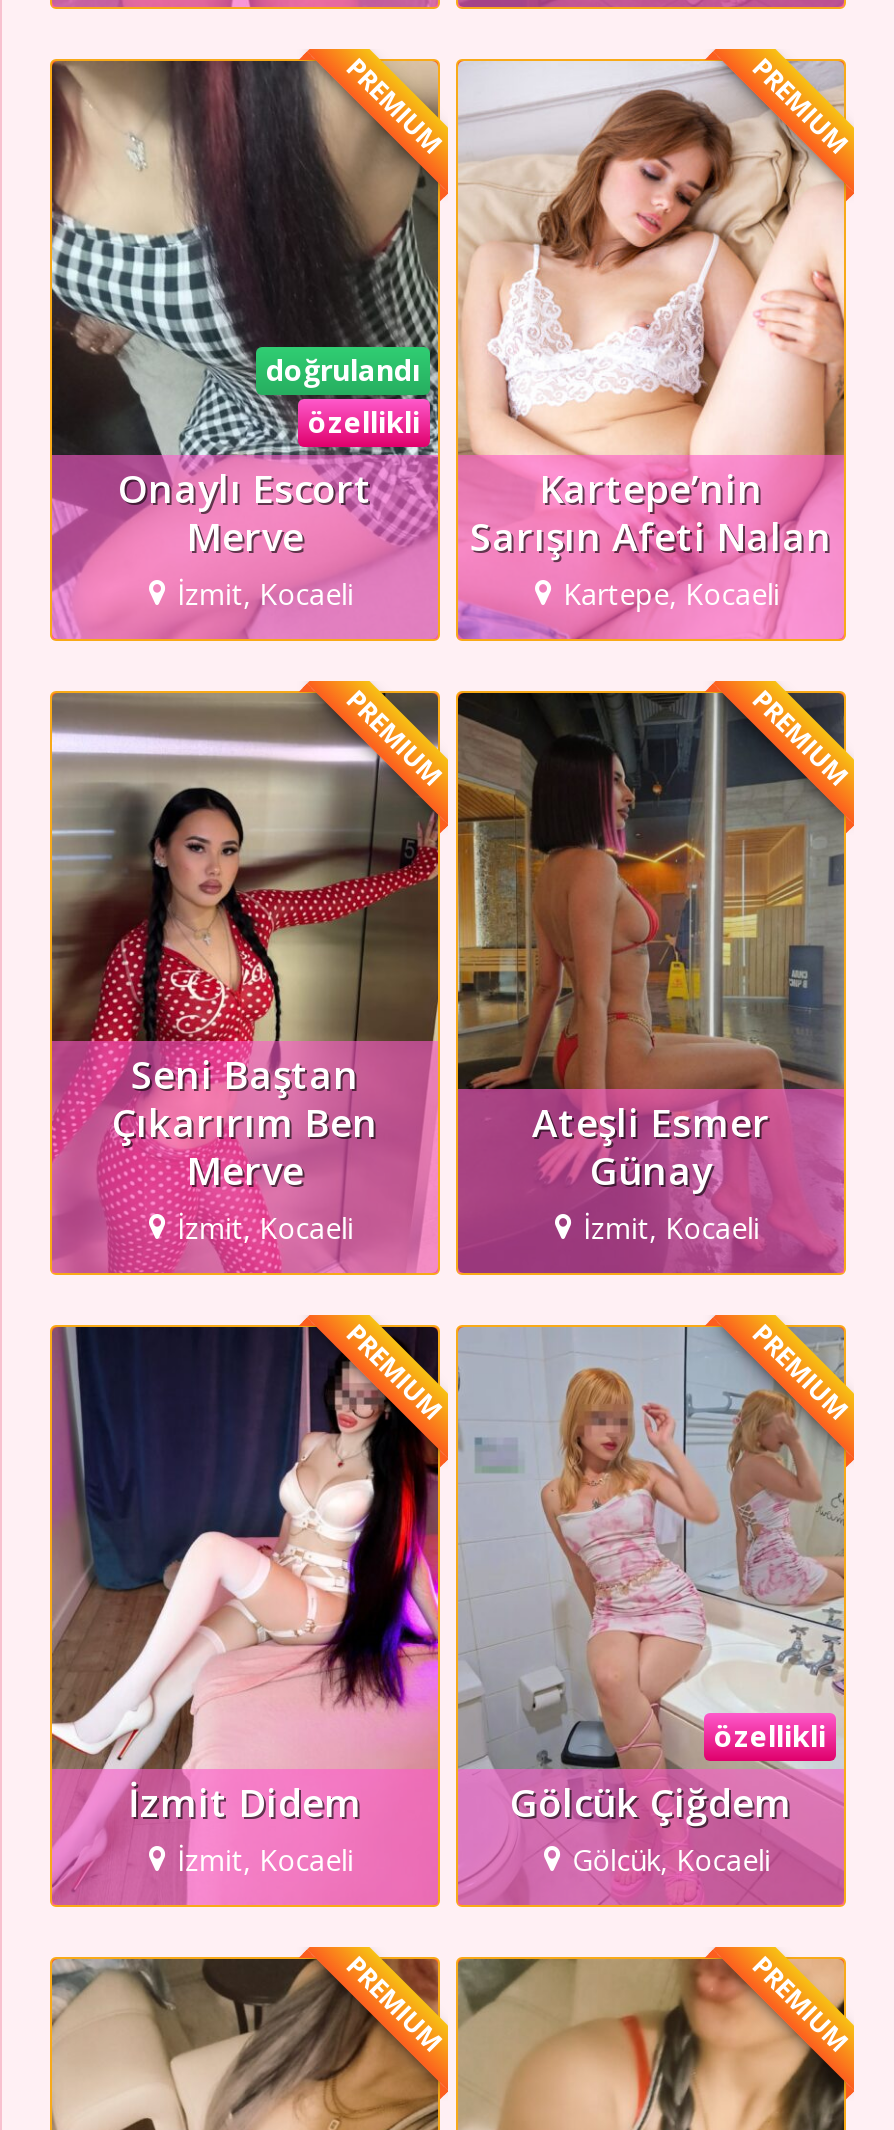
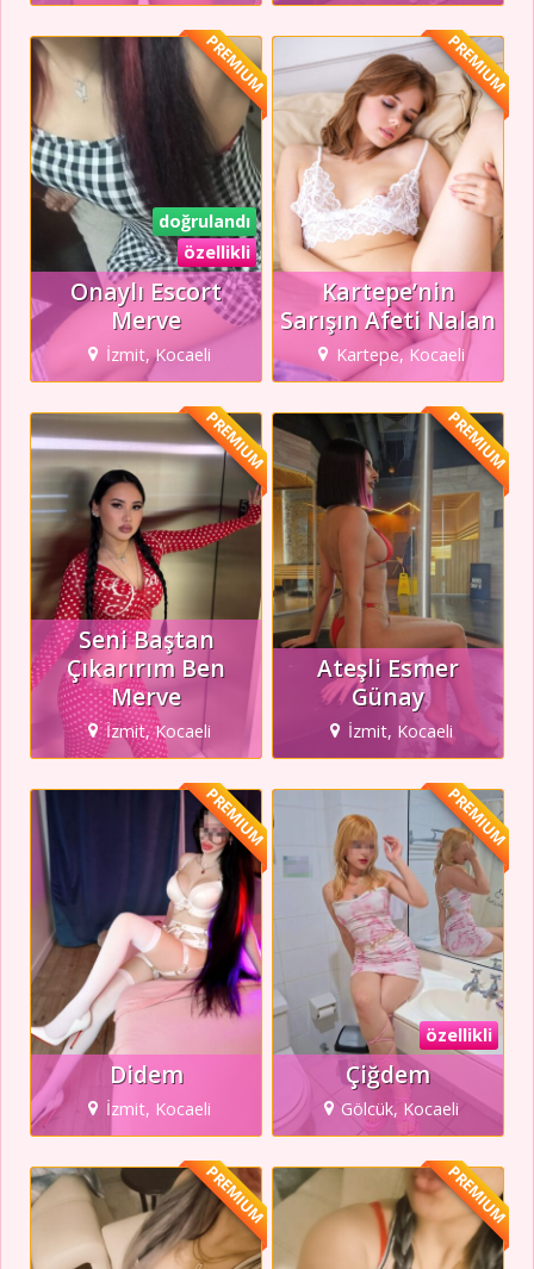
[128,1775,362,1829] İzmit Didem -> [109,1058,183,1090] Didem
[510,1775,792,1829] Gölcük Çiğdem -> [346,1058,430,1090] Çiğdem

